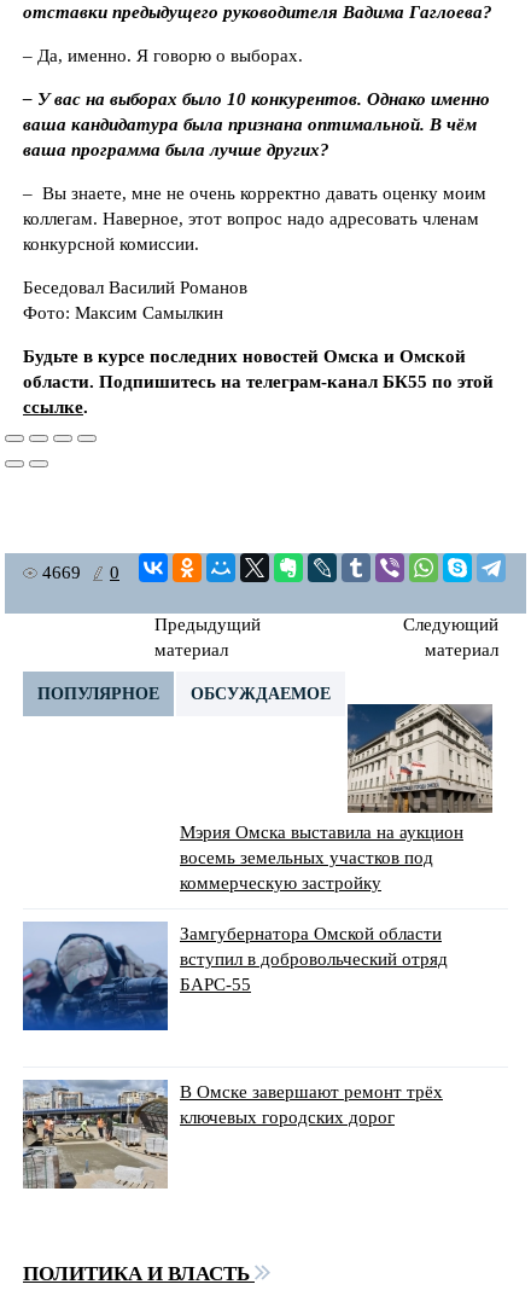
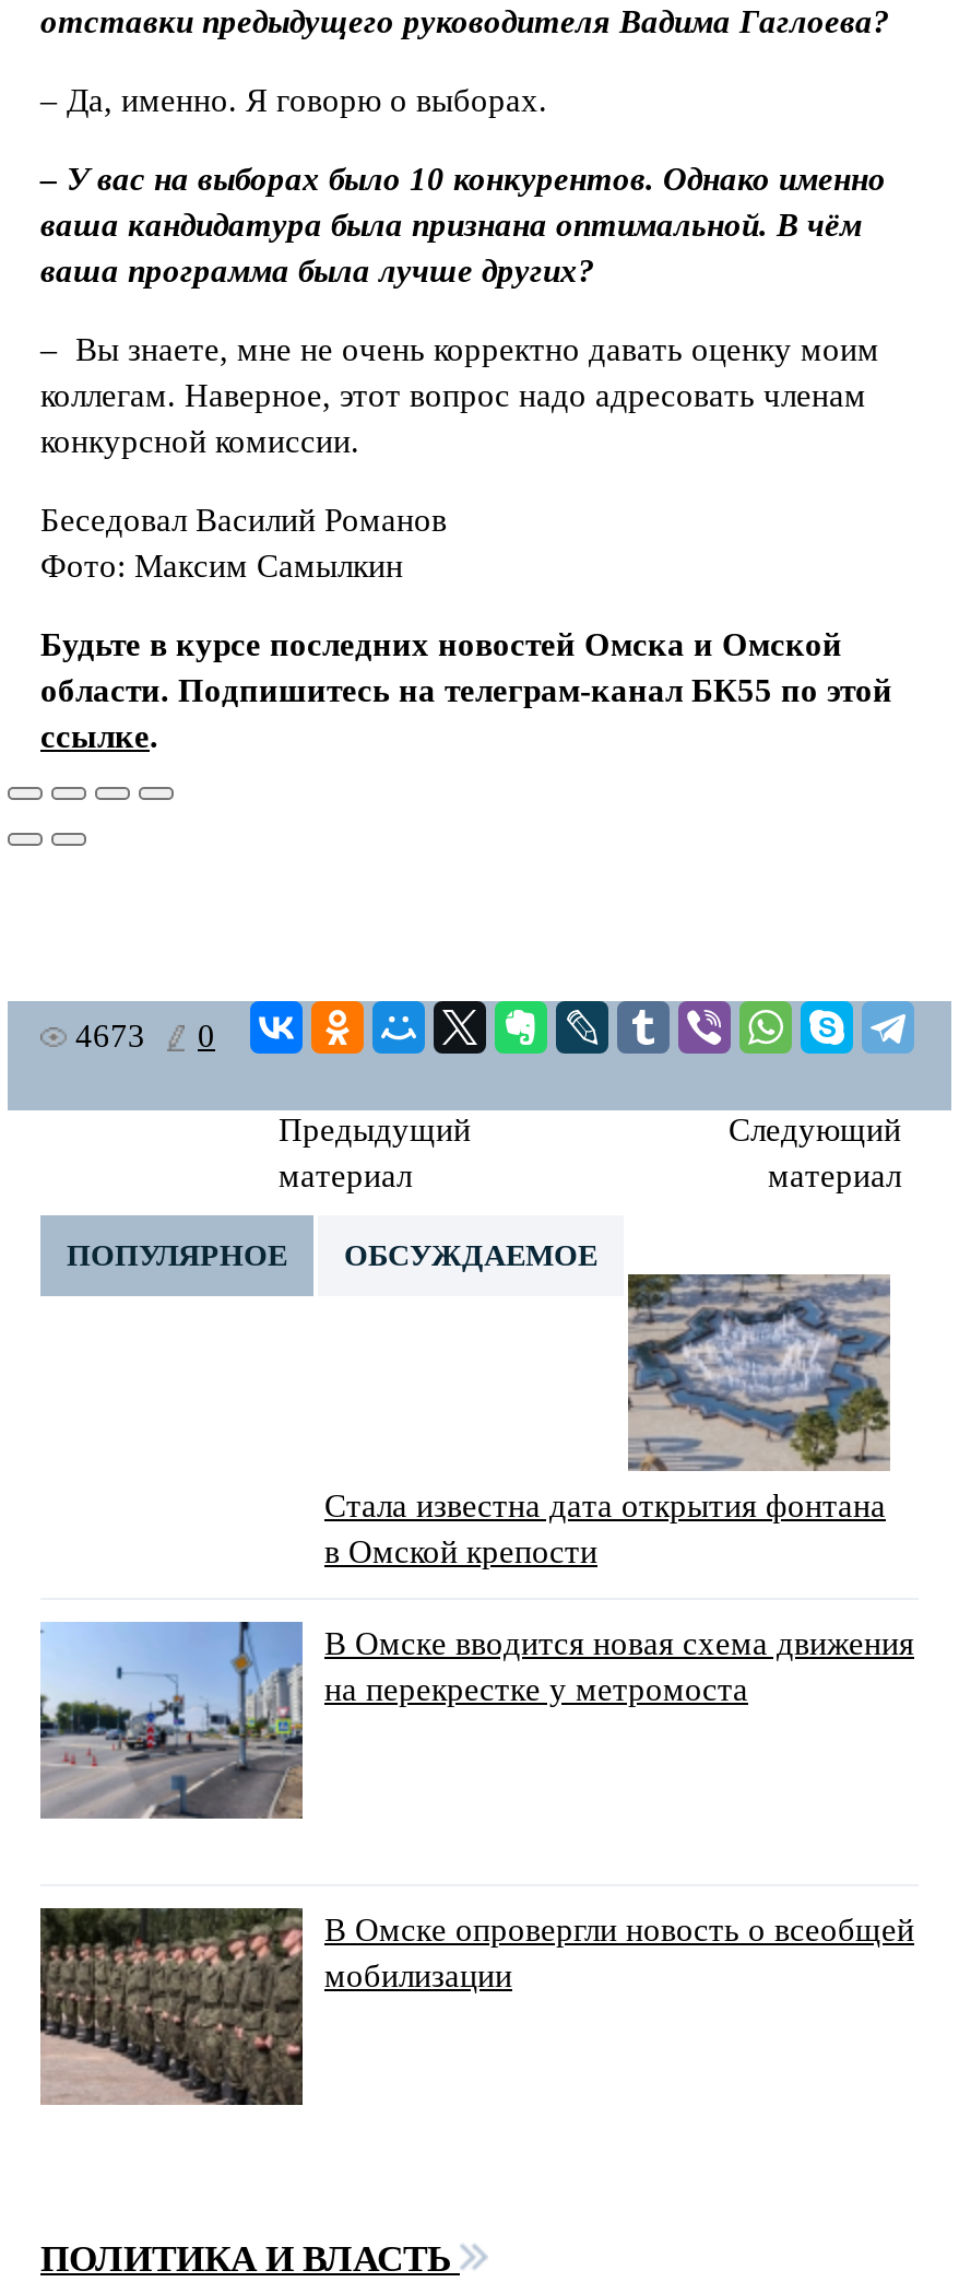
[42,563,119,582] 4669 0 -> [75,1019,215,1054] 4673 0
[180,703,492,893] [image] | Мэрия Омска выставила на аукцион | восемь земельных участков под | коммерческую застройку -> [324,1272,888,1570] [image] | Стала известна дата открытия фонтана | в Омской крепости
[22,922,448,1031] [image] | Замгубернатора Омской области | вступил в добровольческий отряд | БАРС-55 -> [38,1620,914,1821] [image] | В Омске вводится новая схема движения | на перекрестке у метромоста
[23,1079,443,1189] [image] | В Омске завершают ремонт трёх | ключевых городских дорог -> [38,1906,914,2105] [image] | В Омске опровергли новость о всеобщей | мобилизации

